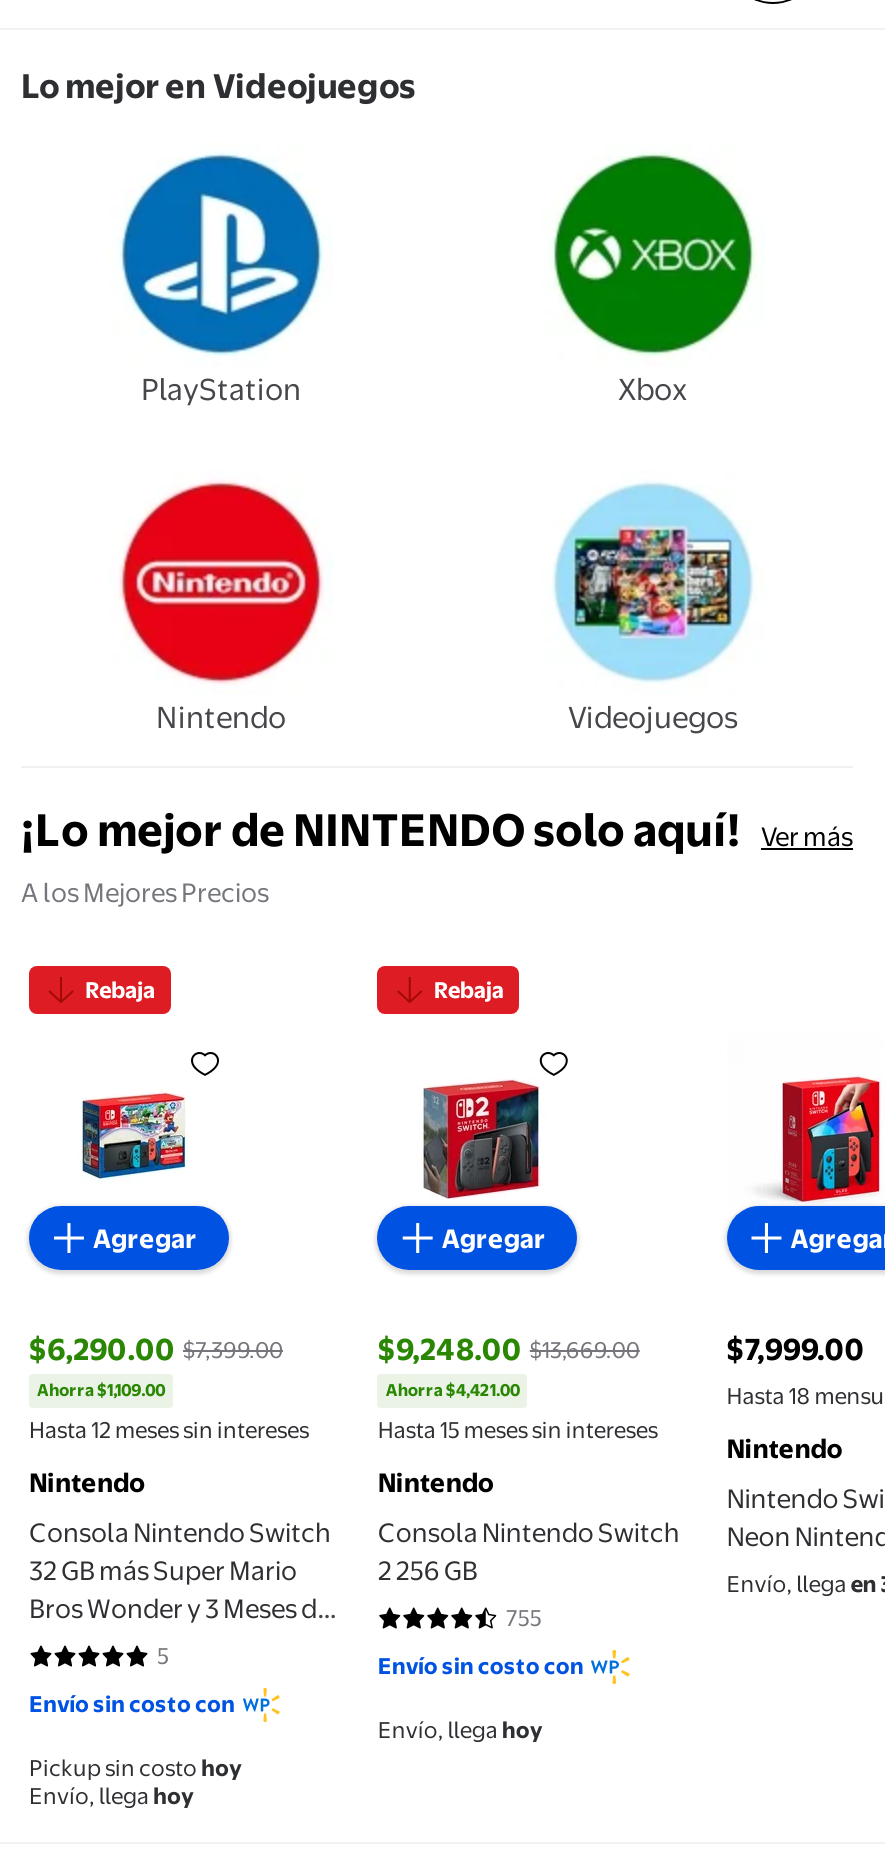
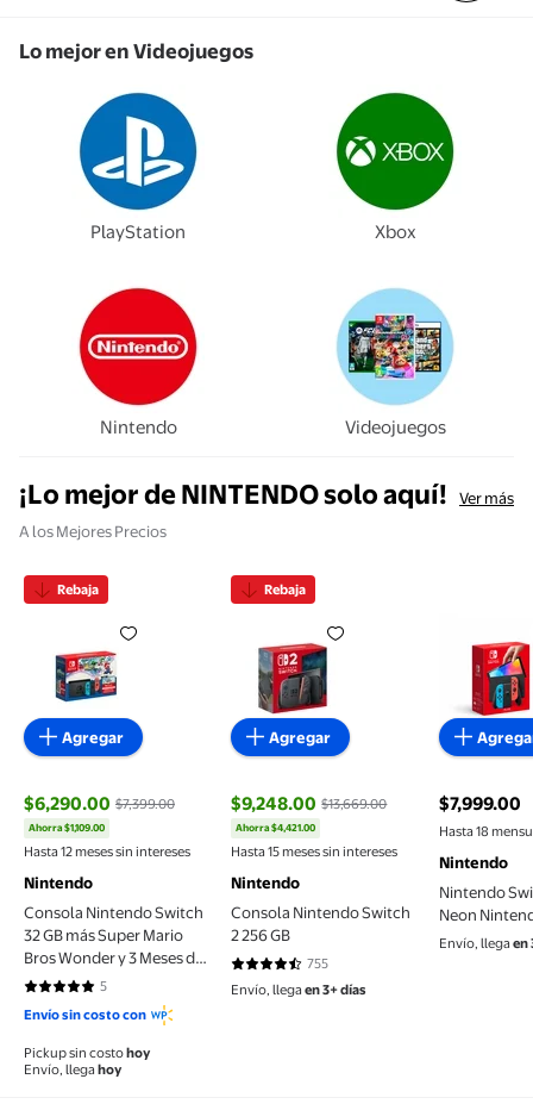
[378,1652,584,1744] Envío sin costo con | Envío, llega hoy -> [231,981,367,998] Envío, llega en 3+ días

